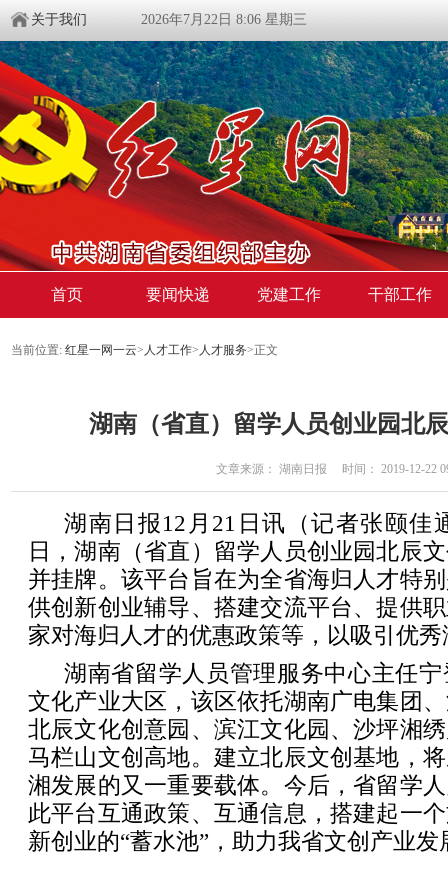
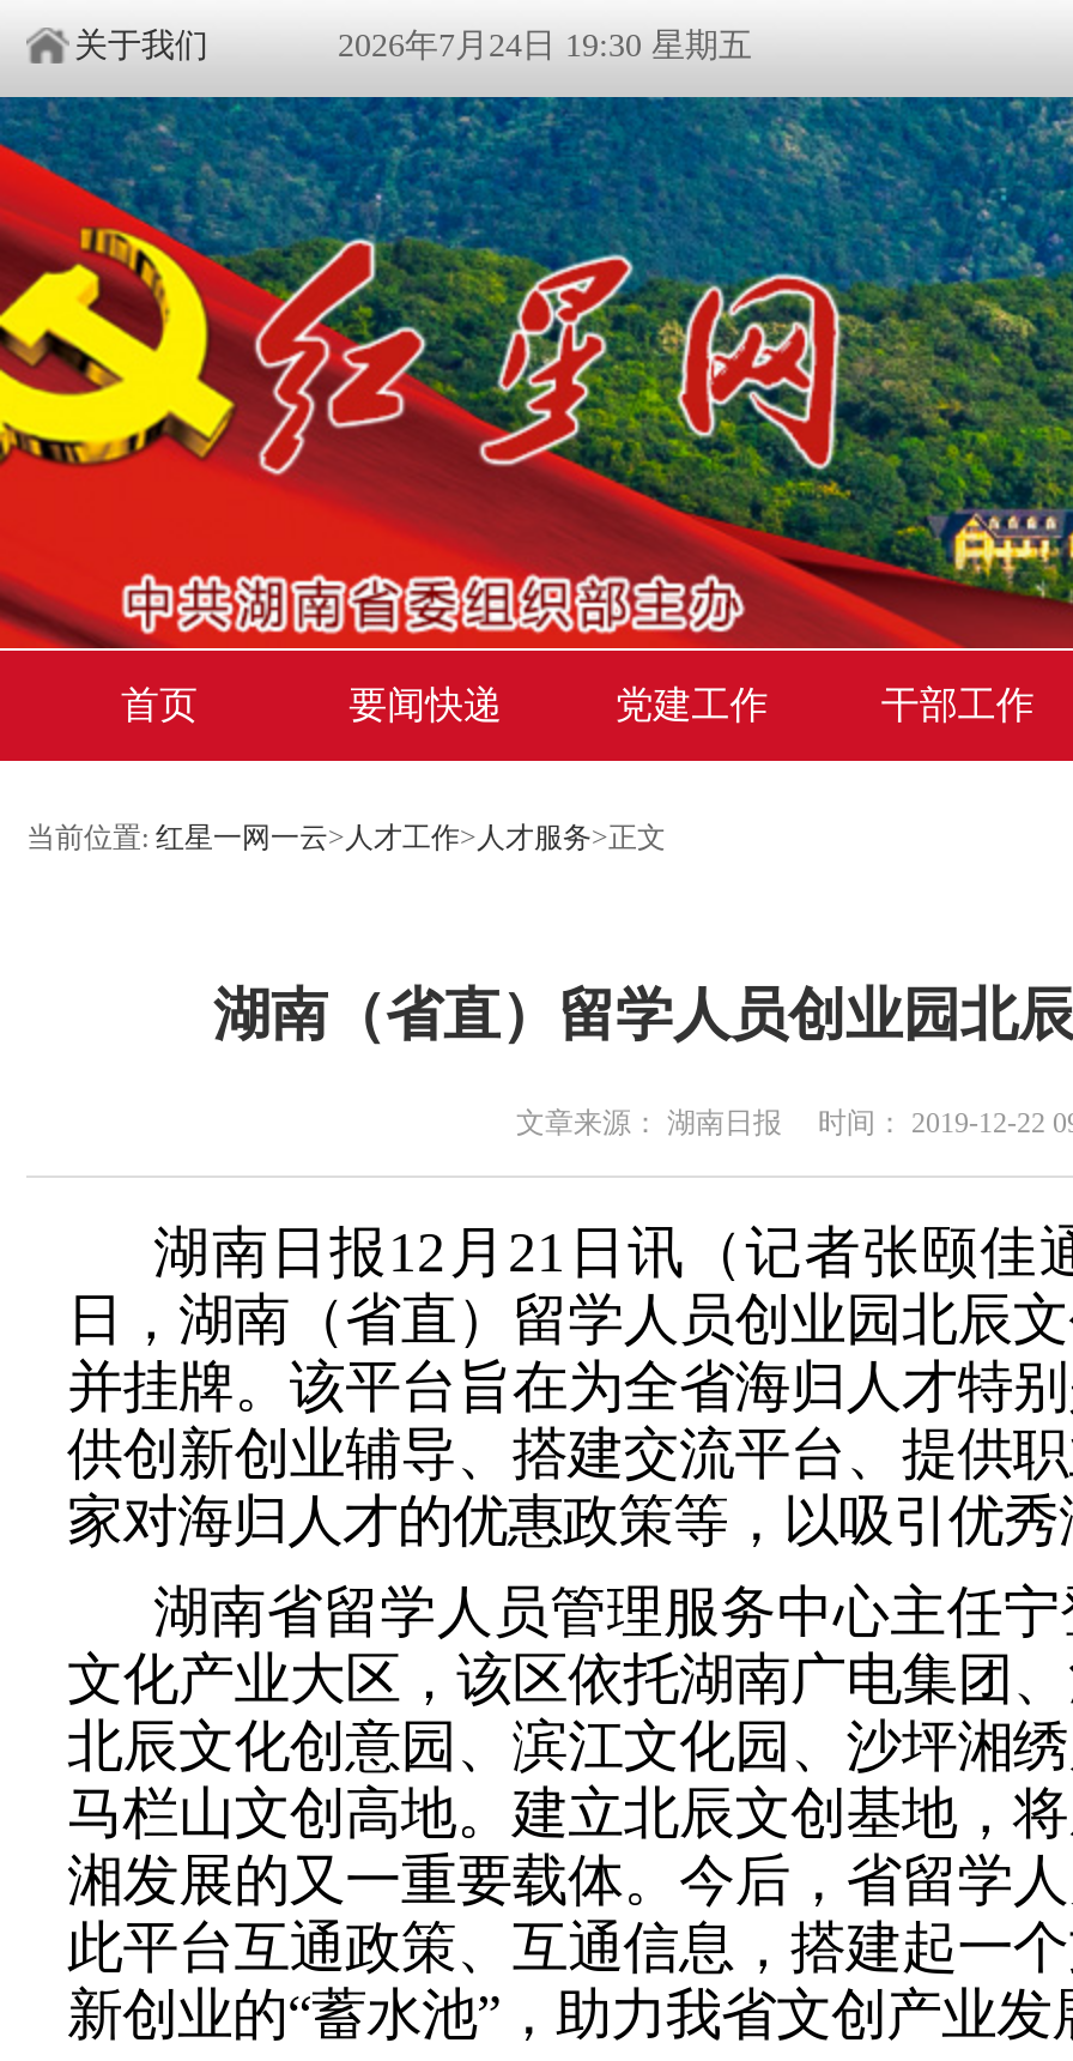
[141,12,307,27] 2026年7月22日 8:06 星期三 -> [338,28,752,64] 2026年7月24日 19:30 星期五

